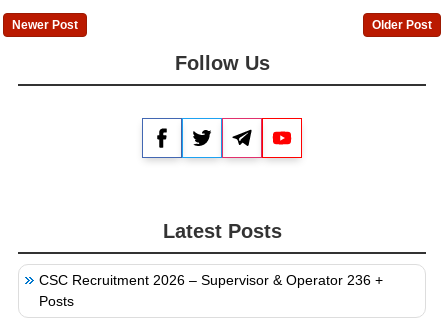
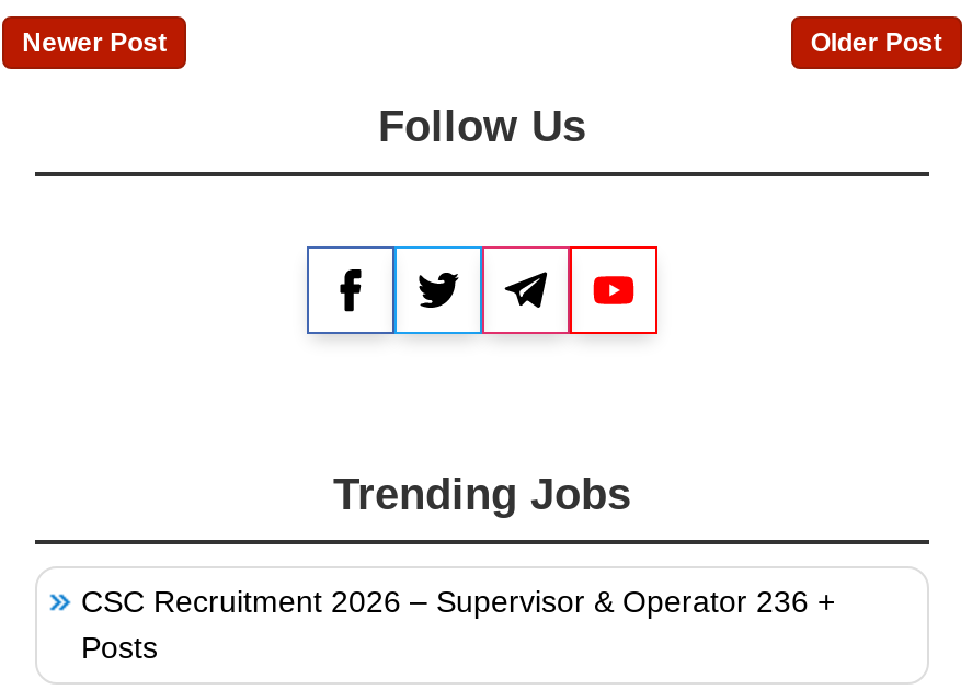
[162,220,281,242] Latest Posts -> [333,470,631,518] Trending Jobs

